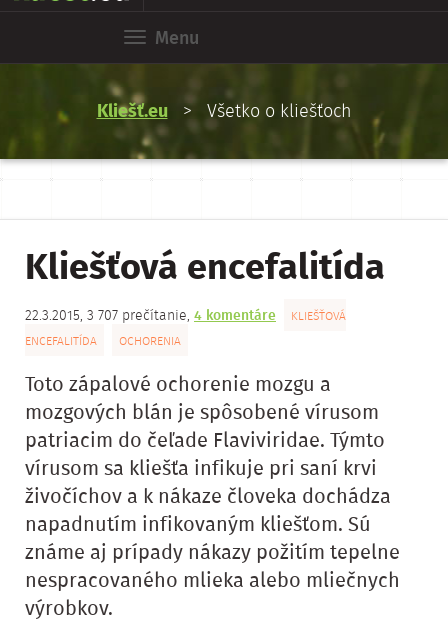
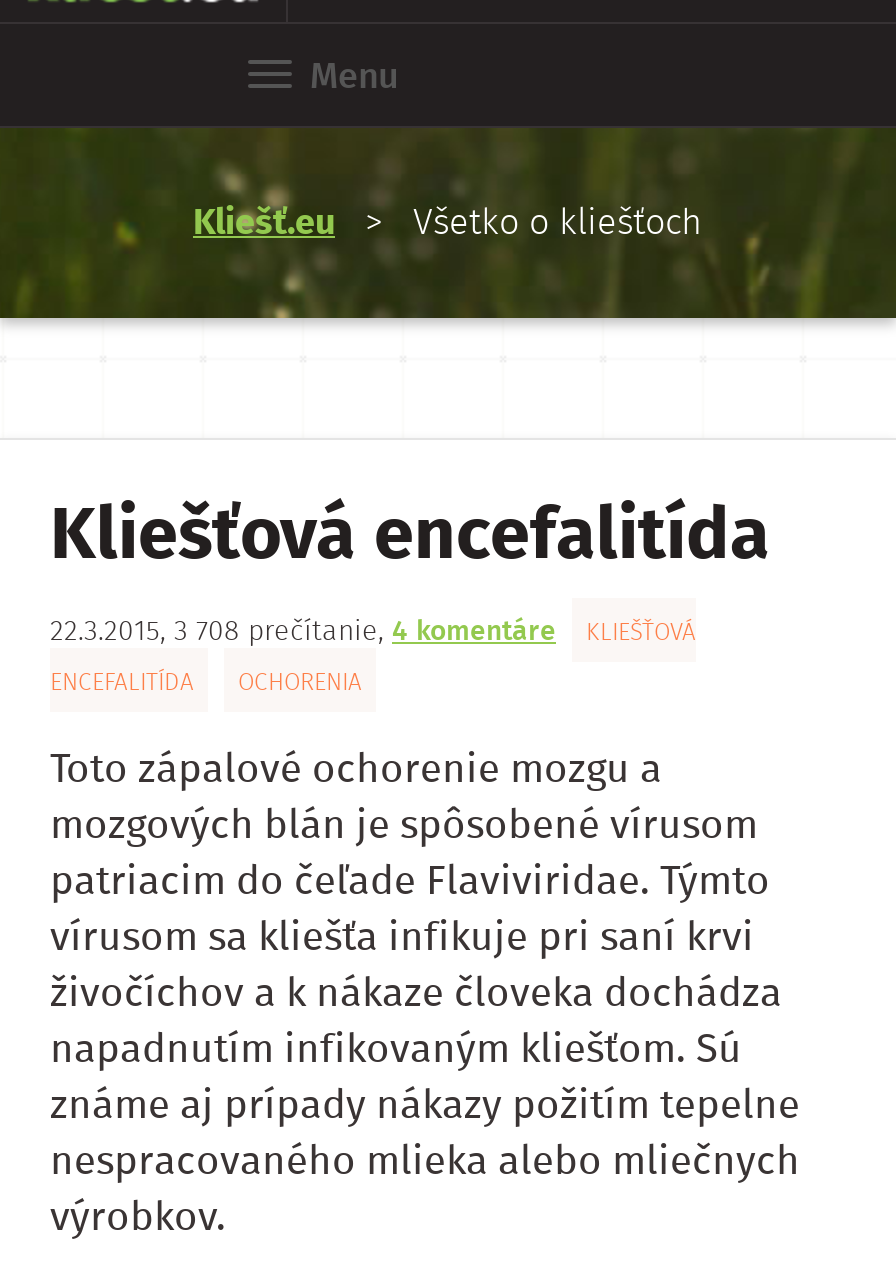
[25,305,276,327] 22.3.2015, 3 707 prečítanie, 4 komentáre -> [50,610,556,654] 22.3.2015, 3 708 prečítanie, 4 komentáre

